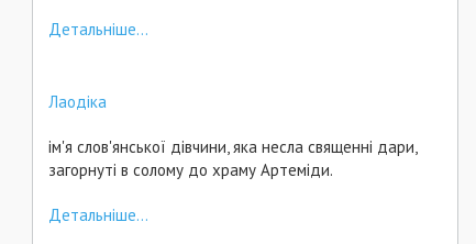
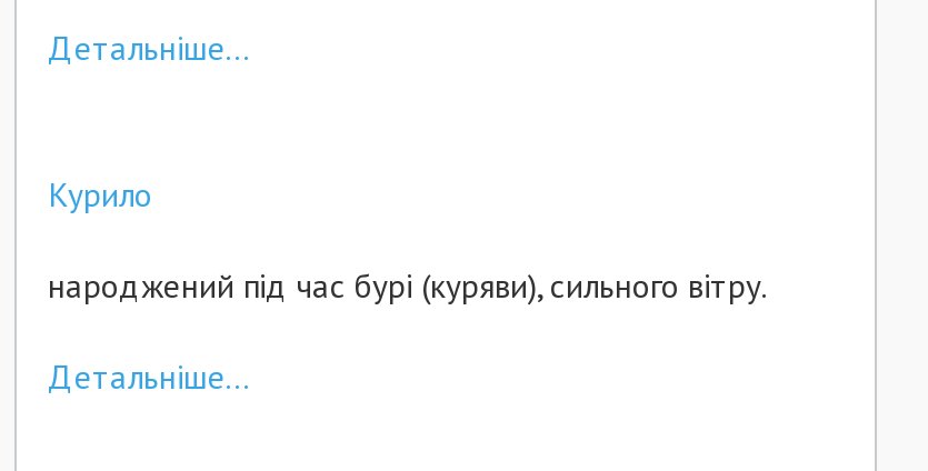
[48,91,107,112] Лаодіка -> [48,173,152,216] Курило
[48,136,417,180] ім'я слов'янської дівчини, яка несла священні дари, | загорнуті в солому до храму Артеміди. -> [48,264,768,307] народжений під час бурі (куряви), сильного вітру.

